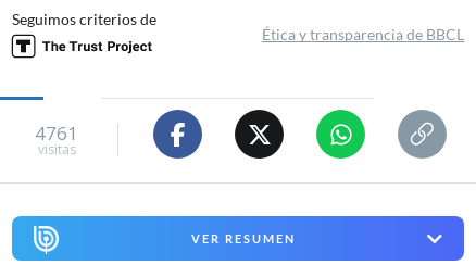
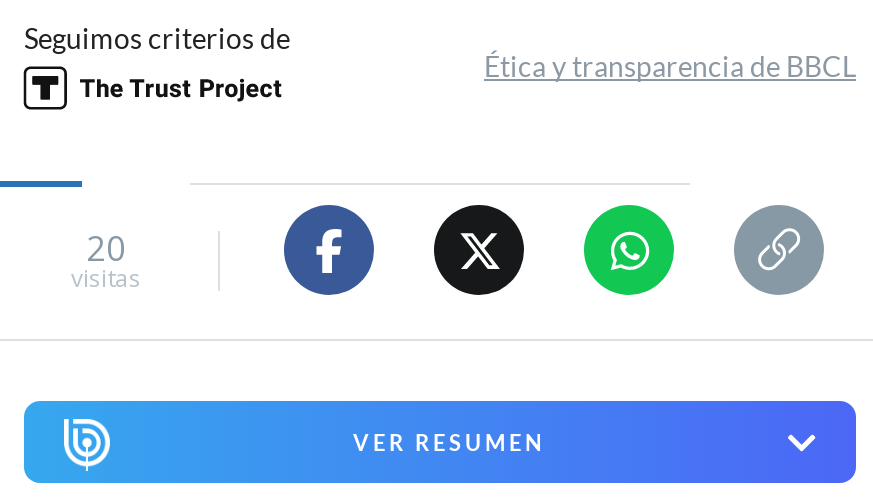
[35,121,78,146] 4761 -> [86,225,126,271] 20

